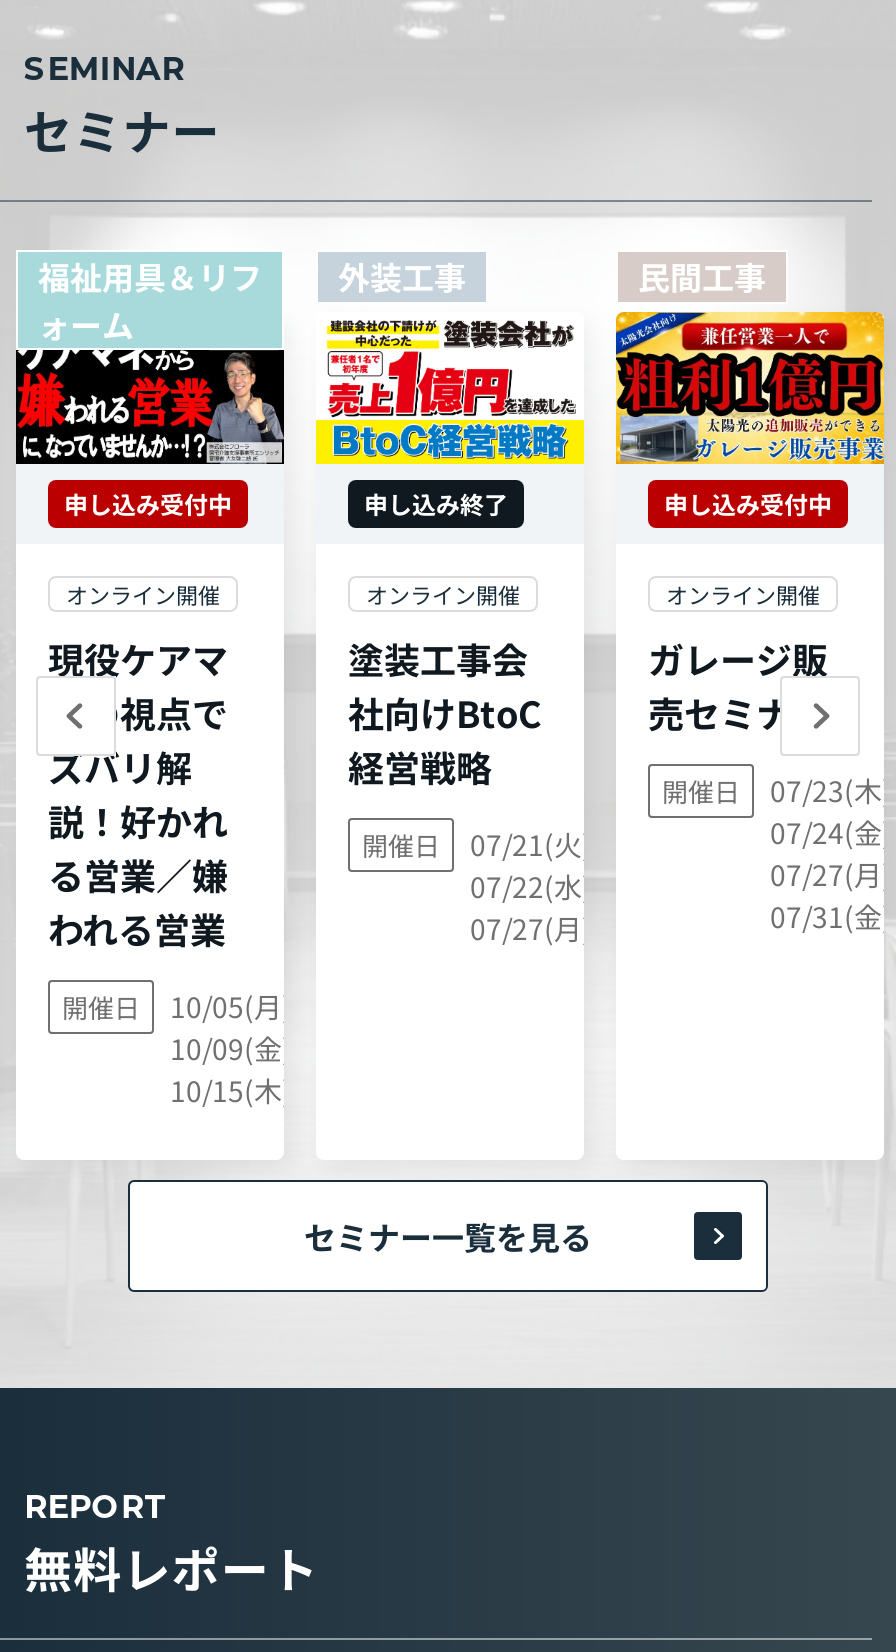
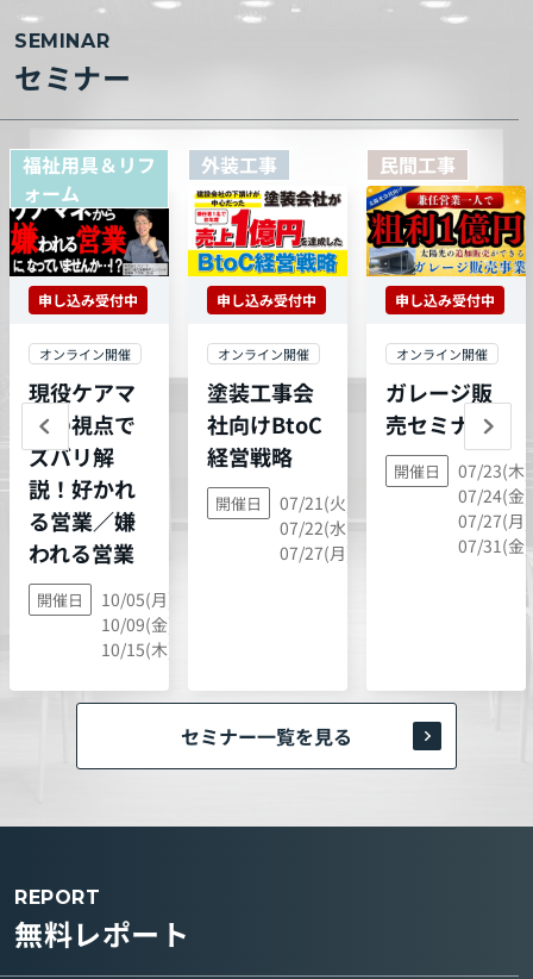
[364,486,508,520] 申し込み終了 -> [217,289,316,309] 申し込み受付中

